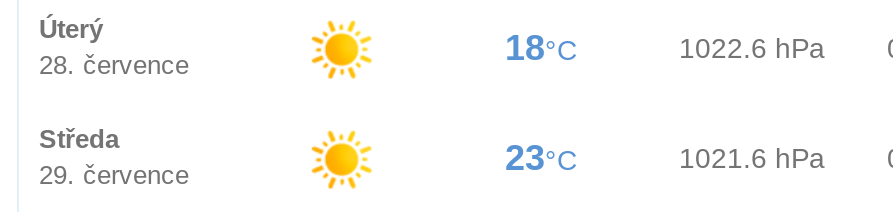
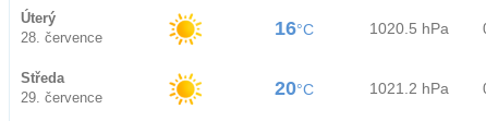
[505,28,577,68] 18°C -> [275,17,314,39] 16°C
[679,32,825,64] 1022.6 hPa -> [369,20,449,37] 1020.5 hPa
[505,138,577,178] 23°C -> [275,77,314,99] 20°C
[679,142,825,174] 1021.6 hPa -> [369,80,449,97] 1021.2 hPa

